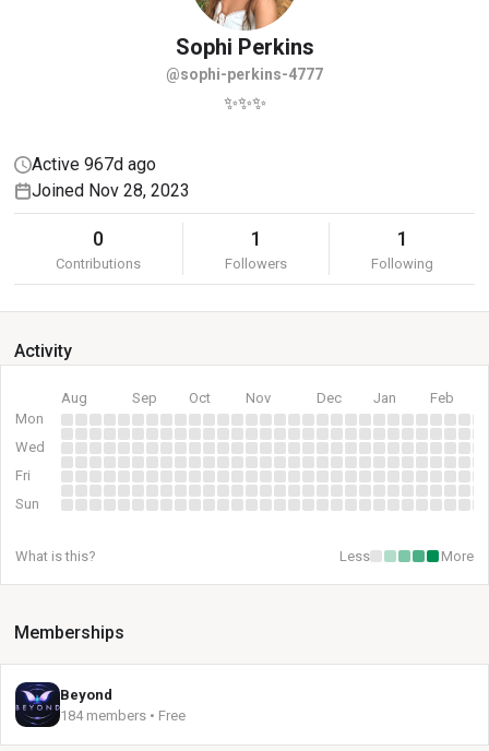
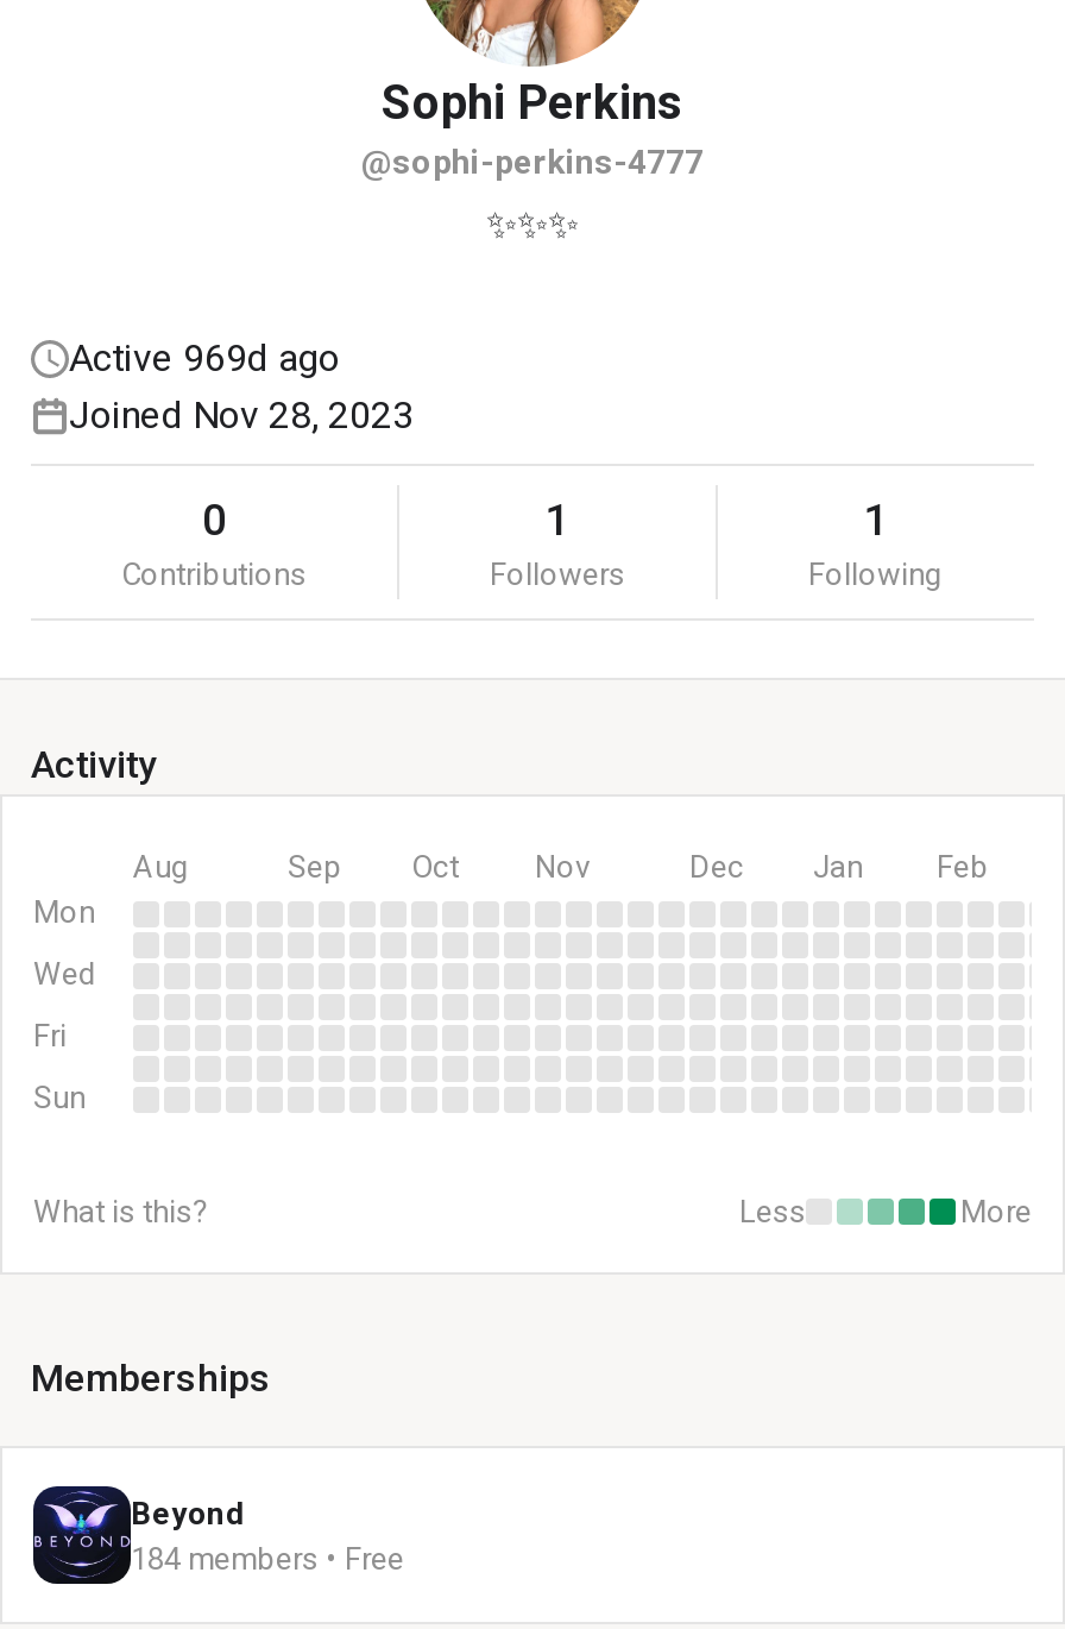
[32,154,156,175] Active 967d ago -> [69,335,340,380] Active 969d ago

